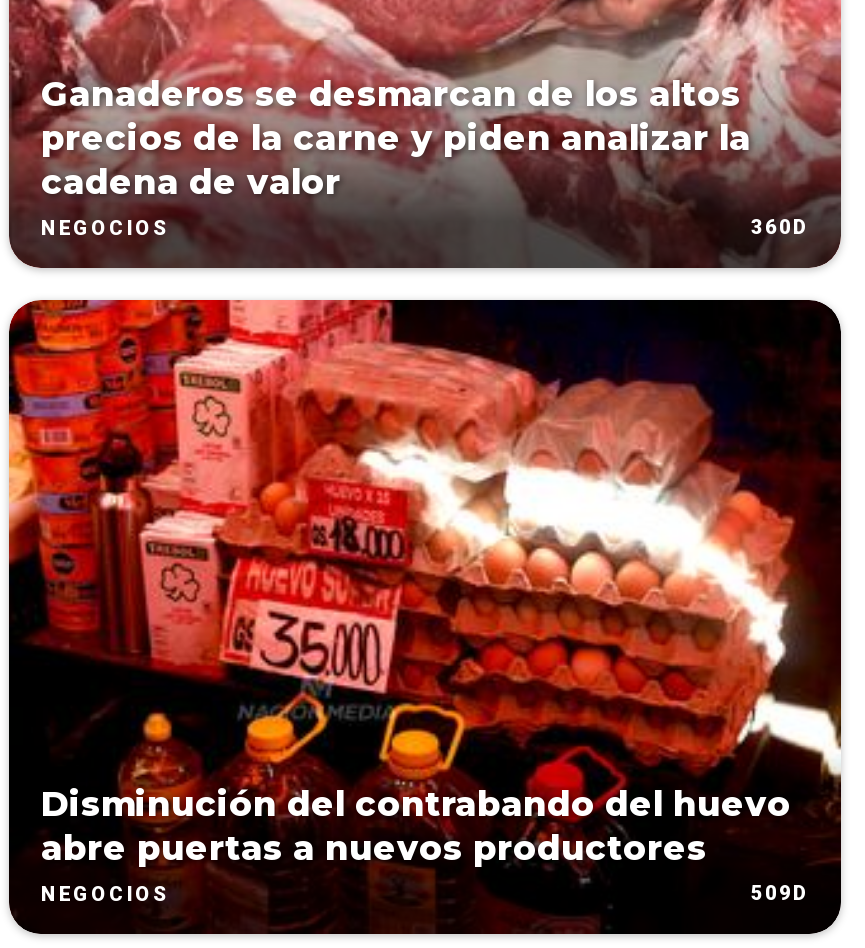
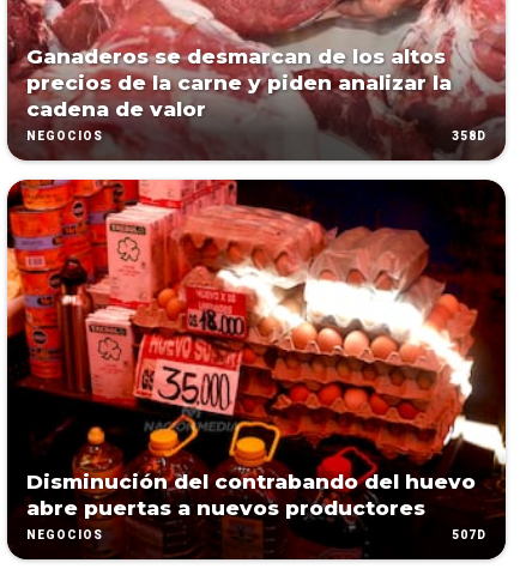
[751,216,809,238] 360D -> [452,129,486,143] 358D
[751,882,809,904] 509D -> [452,529,486,542] 507D

